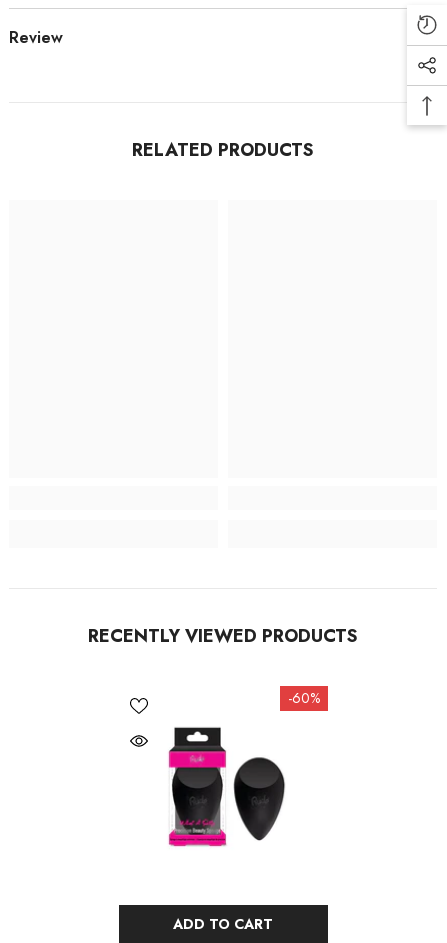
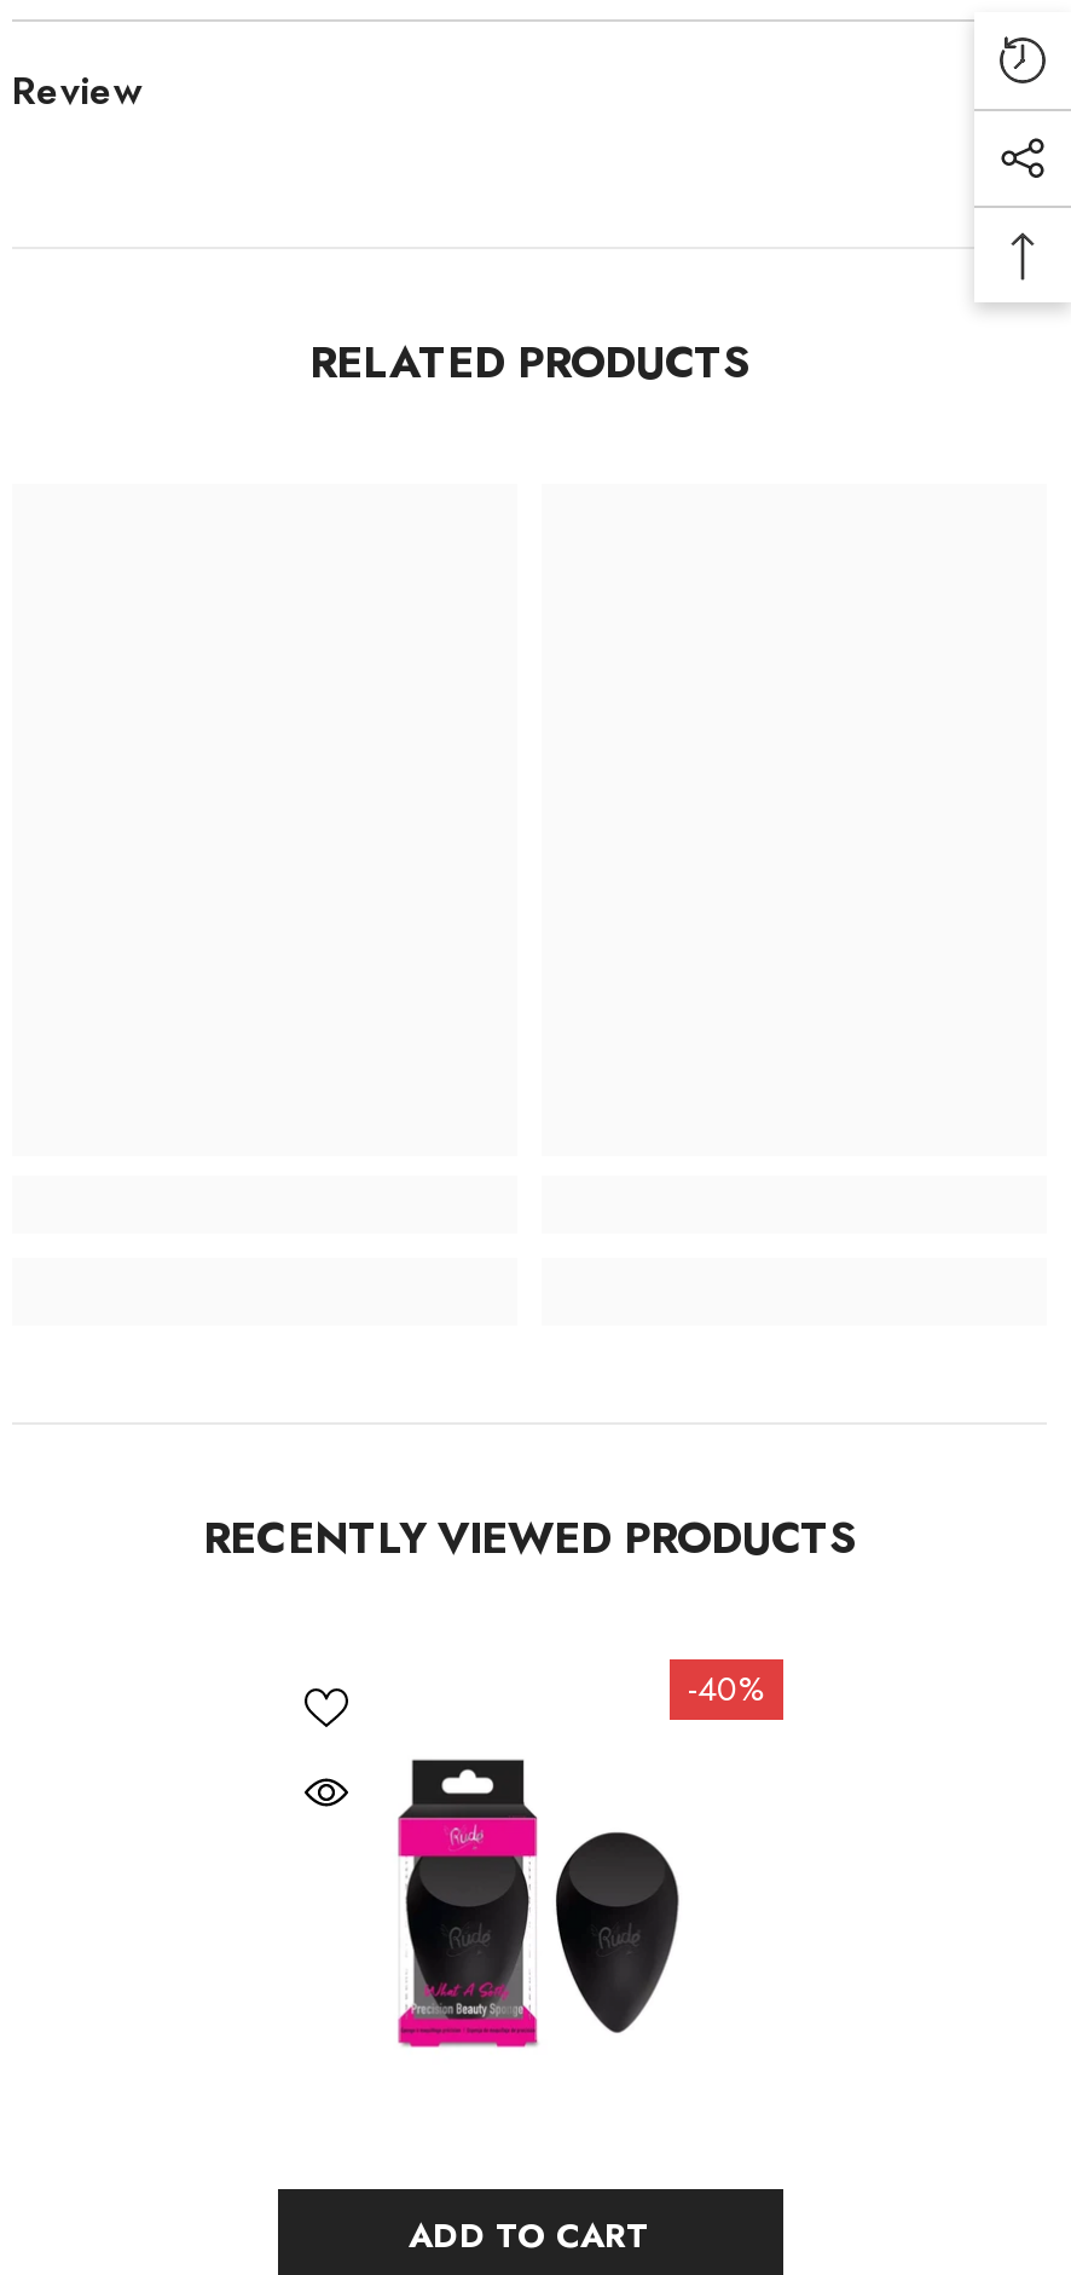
[287,688,319,708] -60% -> [688,1665,763,1713] -40%

